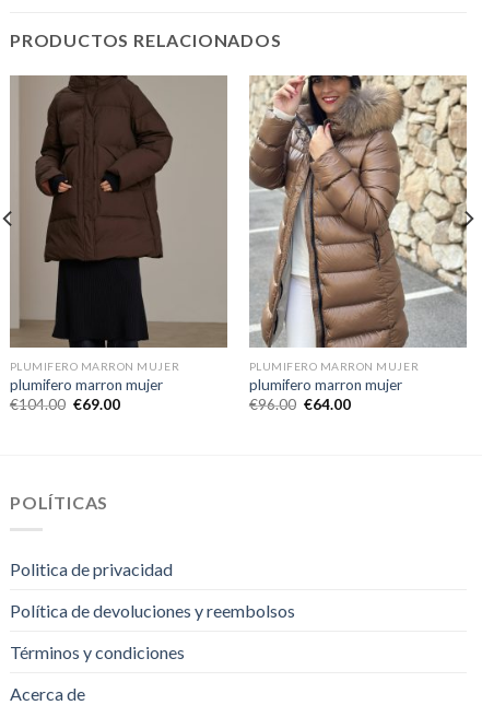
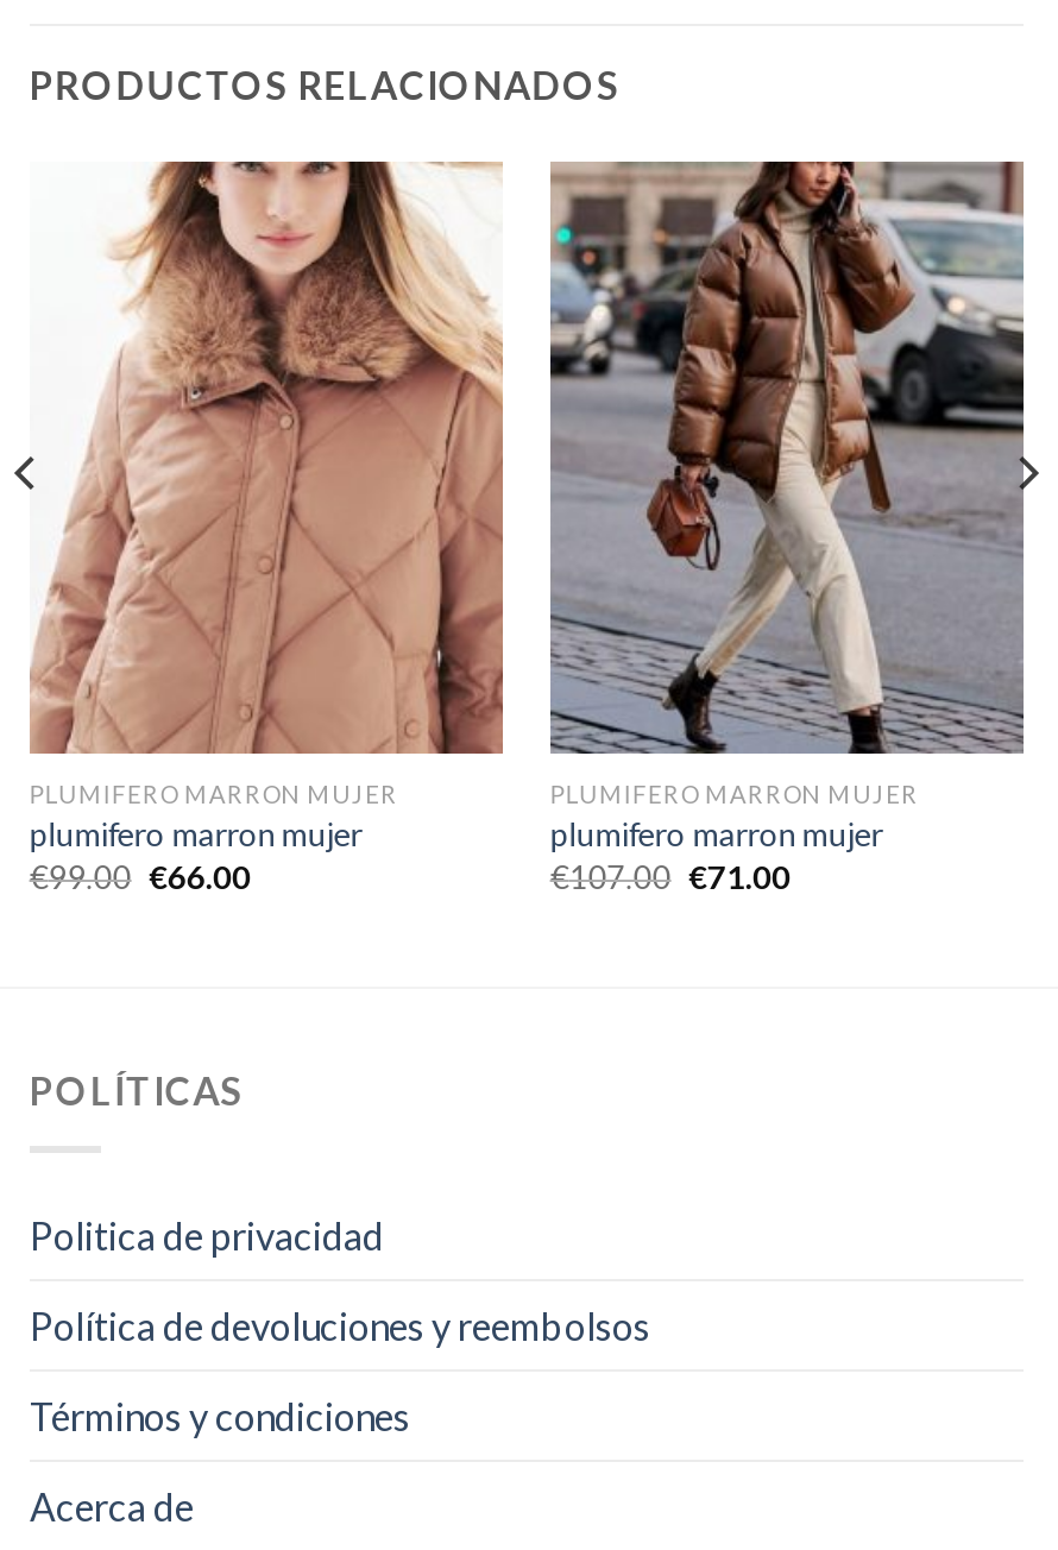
[10,74,227,349] [image] -> [30,159,503,756] [image]
[248,75,467,348] [image] -> [548,159,1026,754] [image]
[10,396,120,414] €104.00 €69.00 -> [29,859,251,897] €99.00 €66.00
[249,396,351,414] €96.00 €64.00 -> [550,859,790,897] €107.00 €71.00

